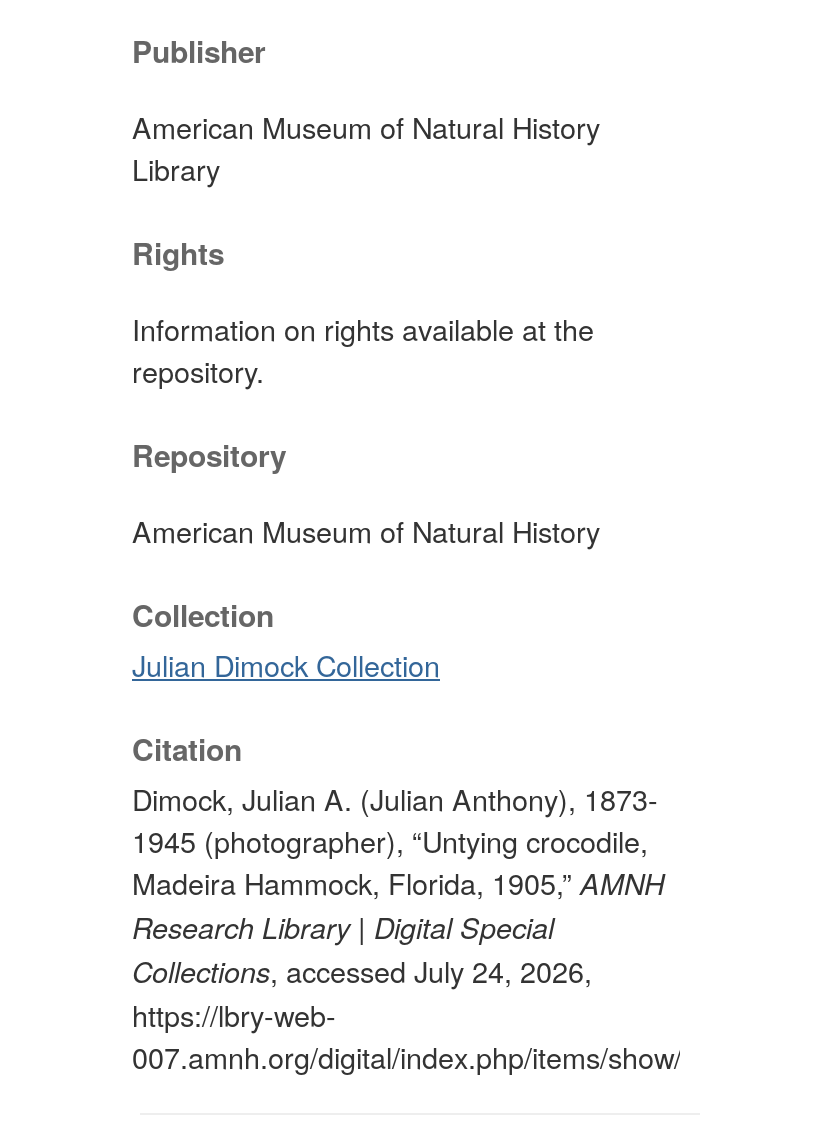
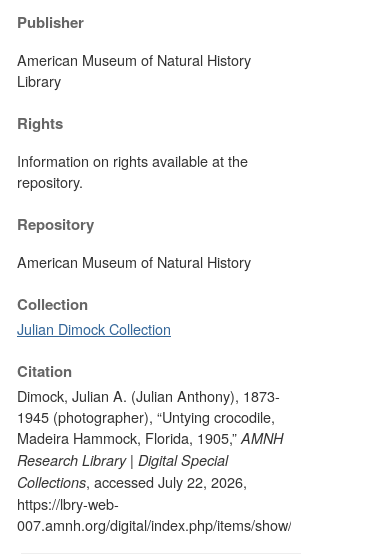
[132,950,592,992] Collections, accessed July 24, 2026, -> [17,471,247,492] Collections, accessed July 22, 2026,

